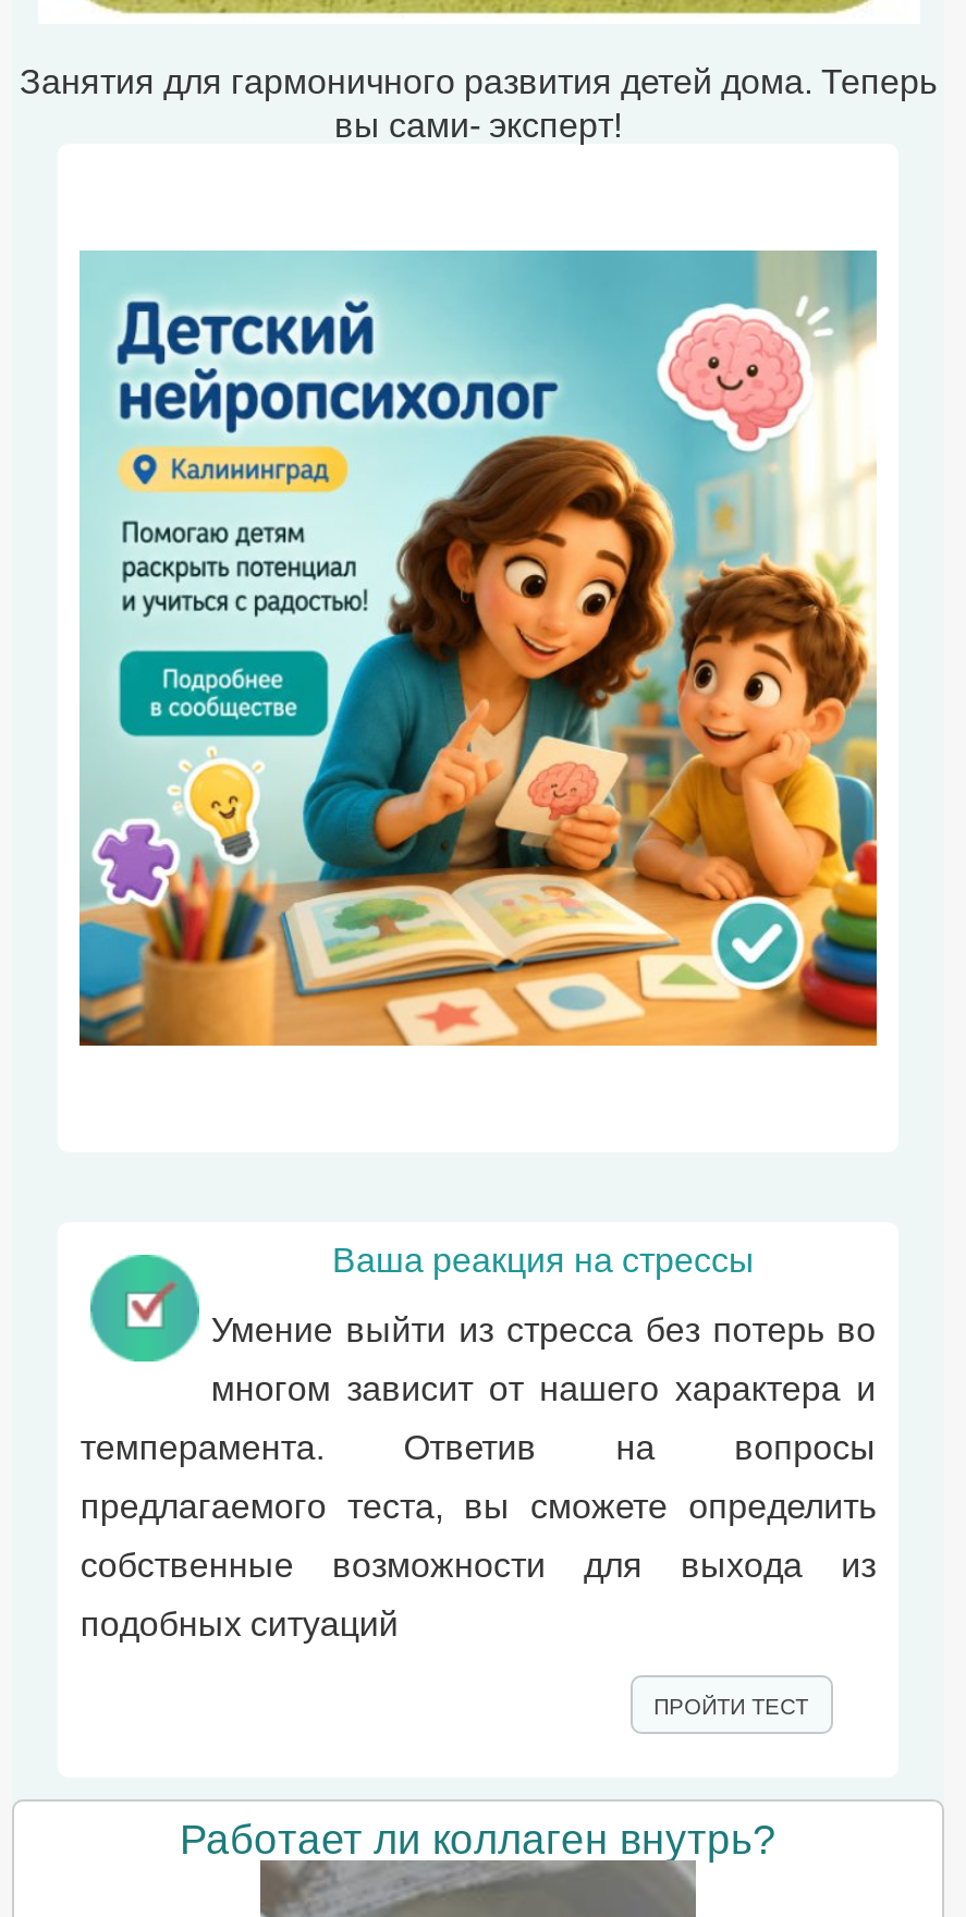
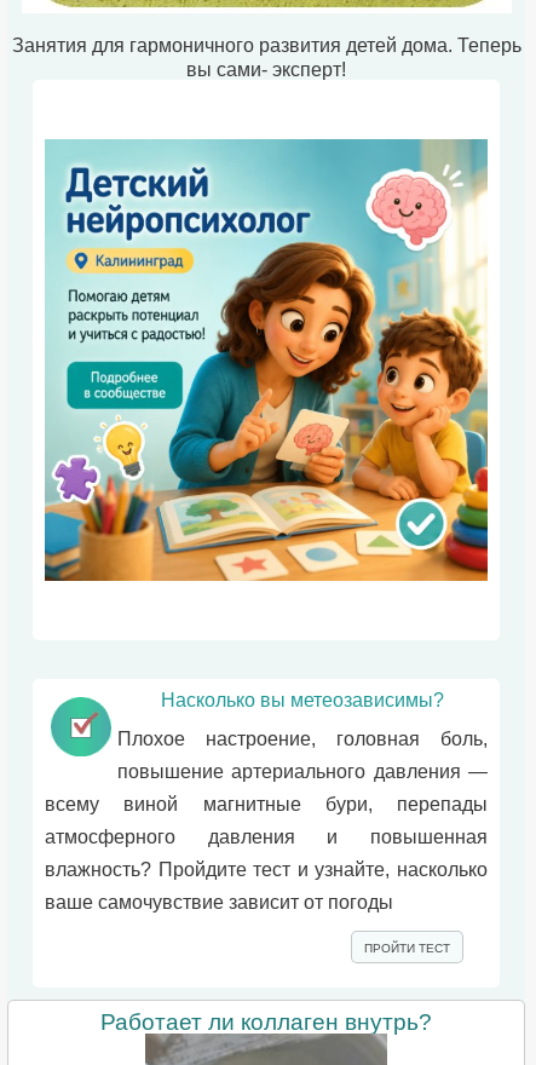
[332,1242,755,1279] Ваша реакция на стрессы -> [161,690,444,711] Насколько вы метеозависимы?
[211,1312,876,1349] Умение выйти из стресса без потерь во -> [118,729,487,749] Плохое настроение, головная боль,
[211,1371,876,1408] многом зависит от нашего характера и -> [118,761,487,782] повышение артериального давления —
[80,1429,876,1467] темперамента. Ответив на вопросы -> [45,794,487,815] всему виной магнитные бури, перепады
[80,1488,876,1525] предлагаемого теста, вы сможете определить -> [45,827,487,847] атмосферного давления и повышенная
[80,1547,876,1584] собственные возможности для выхода из -> [45,860,487,880] влажность? Пройдите тест и узнайте, насколько
[80,1606,398,1643] подобных ситуаций -> [45,892,394,913] ваше самочувствие зависит от погоды

